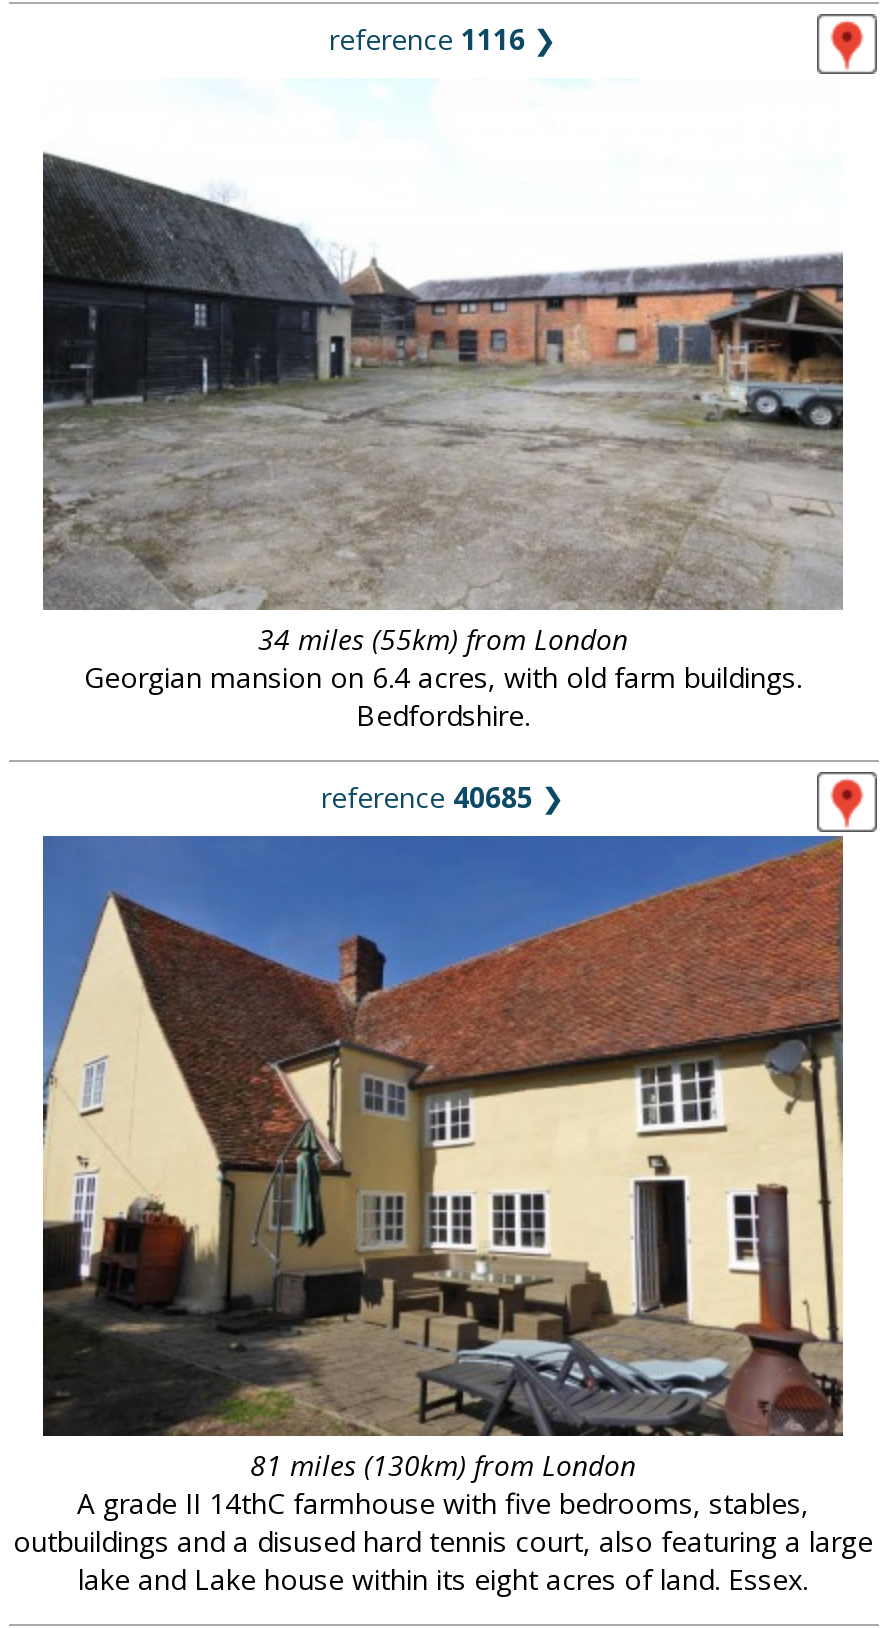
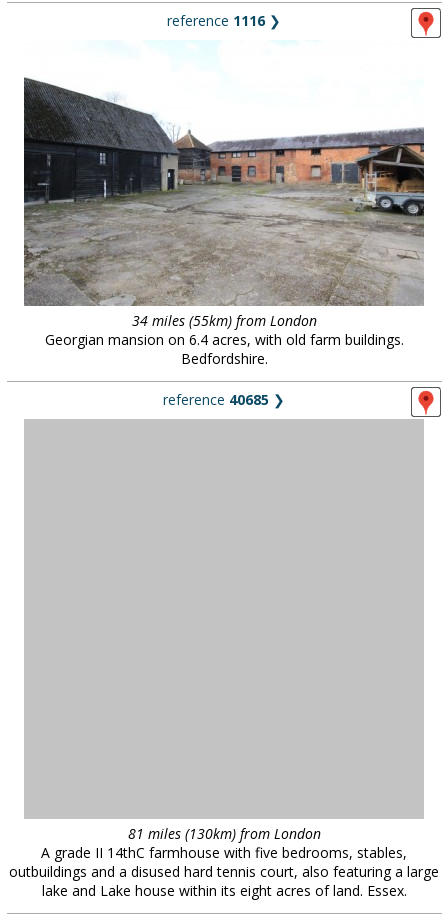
[41,836,843,1436] [image] -> none

